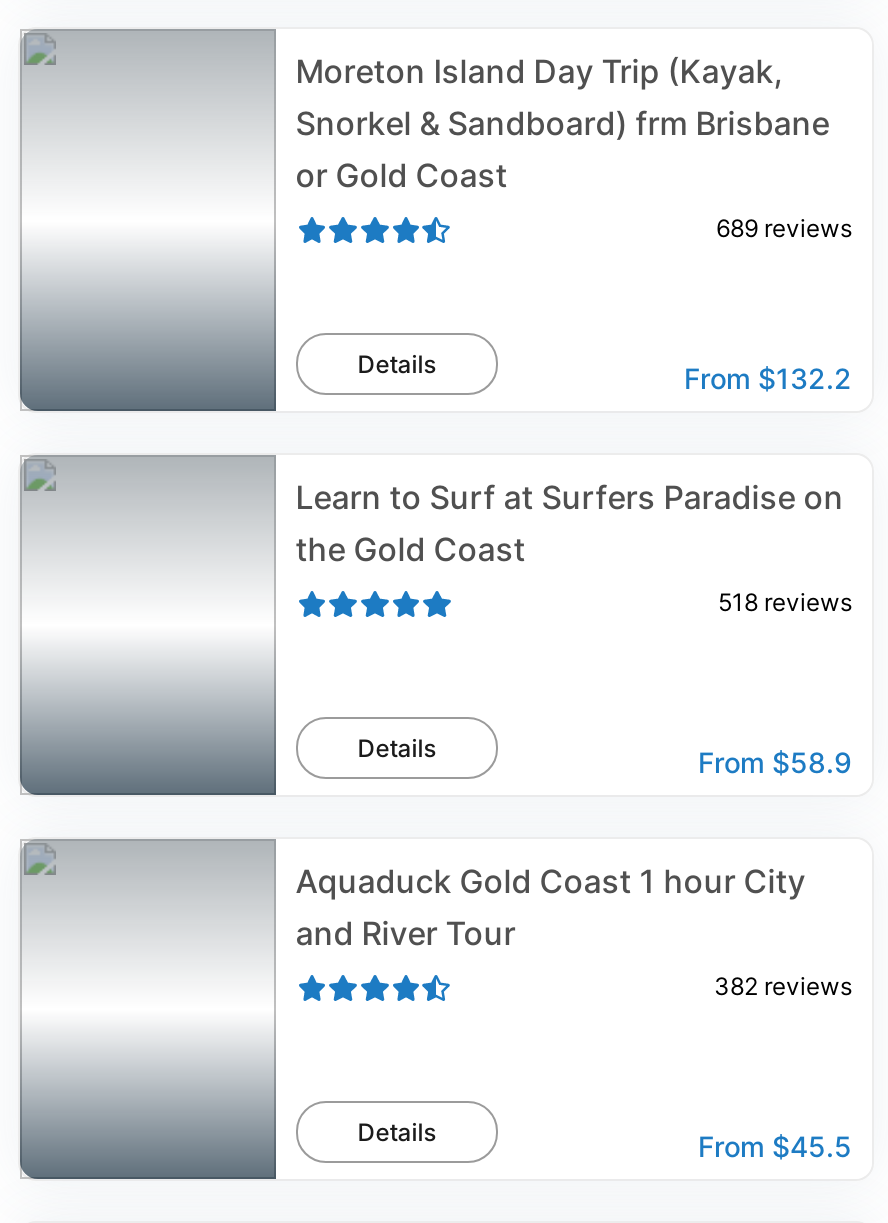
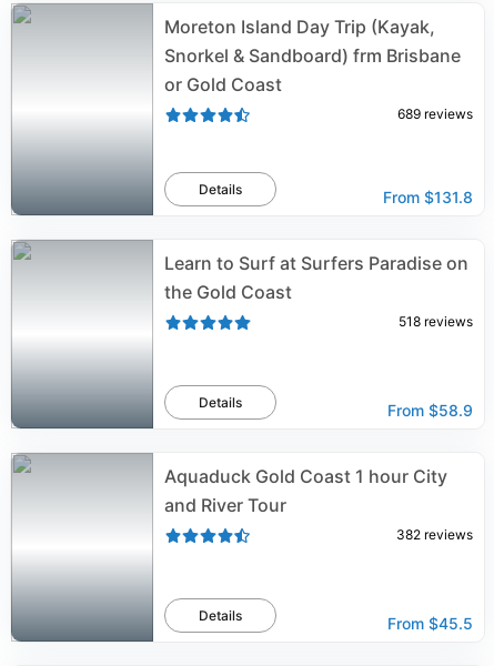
[684,361,852,395] From $132.2 -> [383,188,473,206] From $131.8

